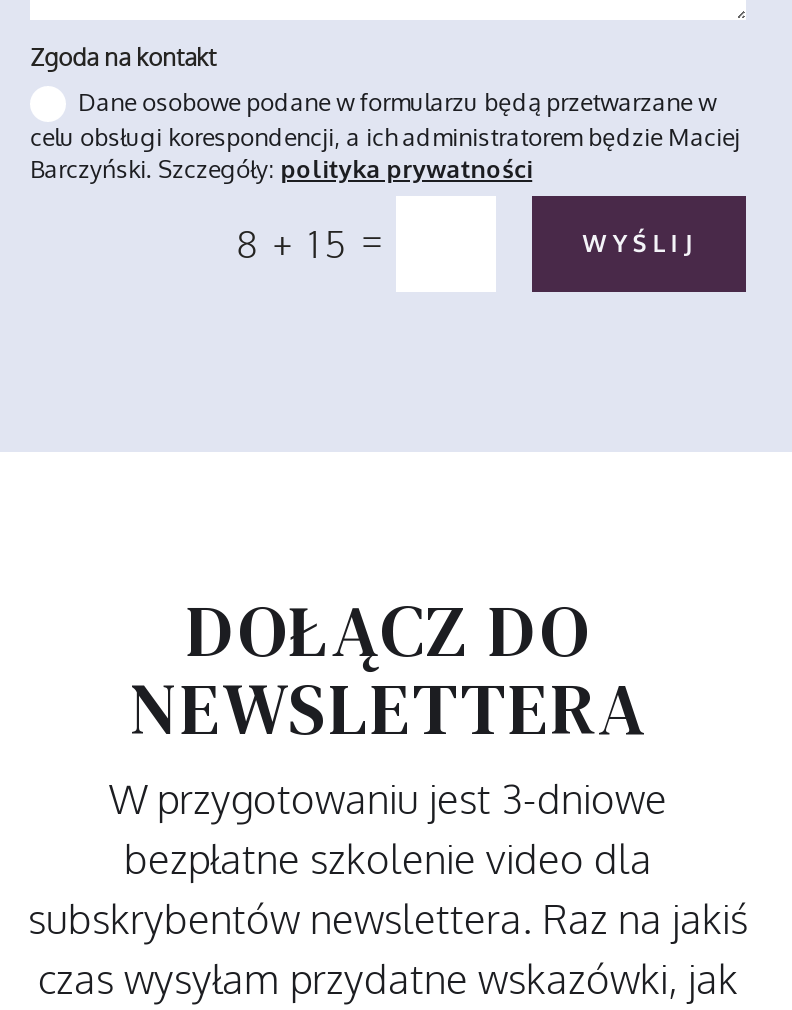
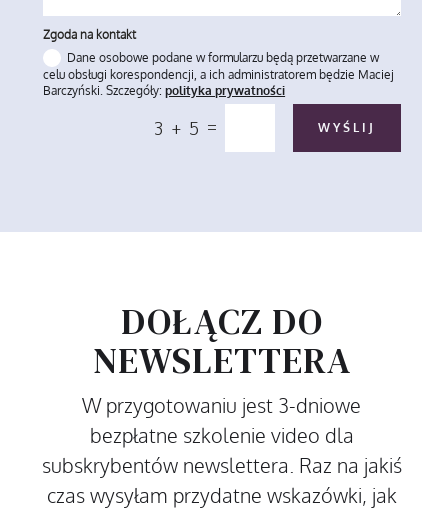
[236,219,396,267] 8 + 15 = -> [154,115,225,139] 3 + 5 =

